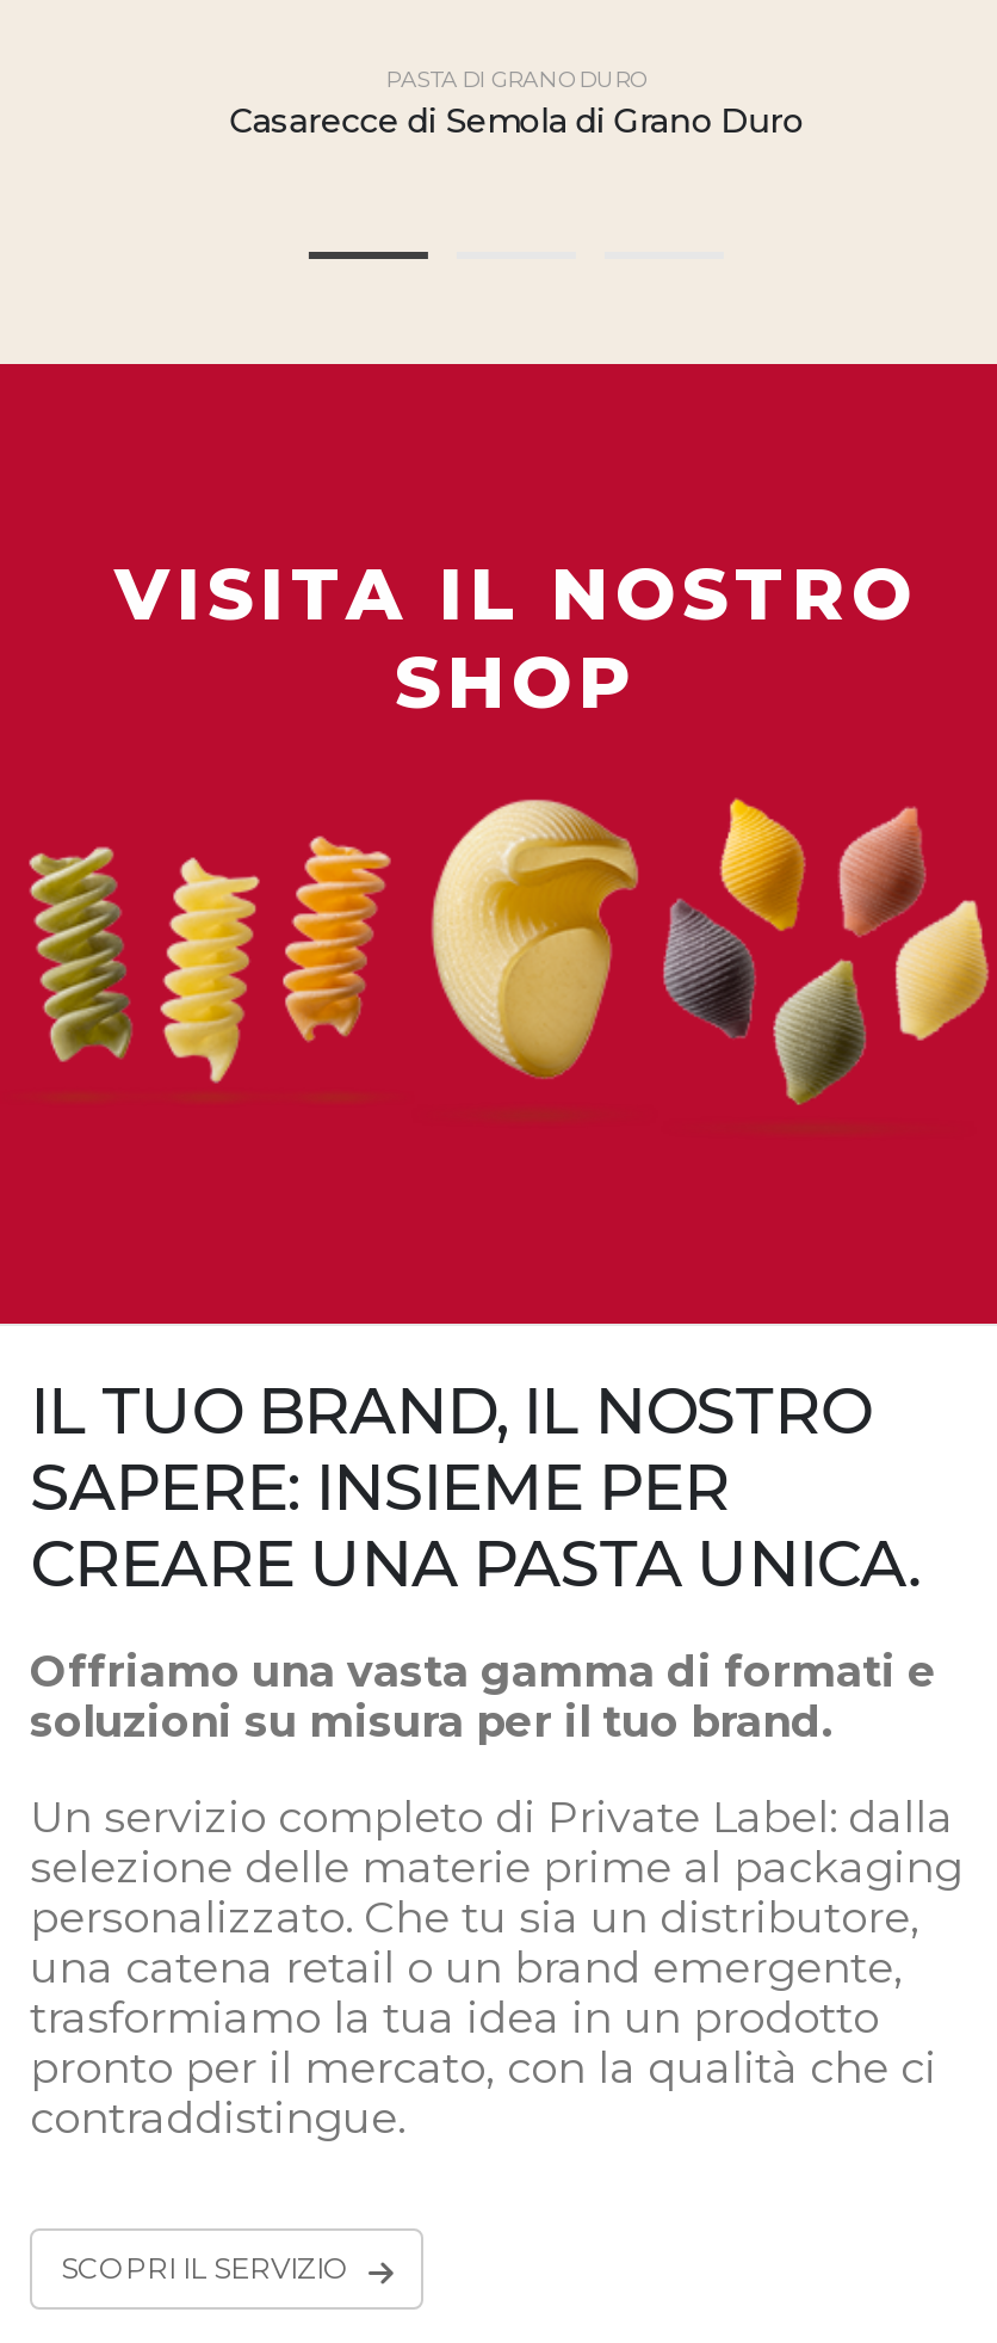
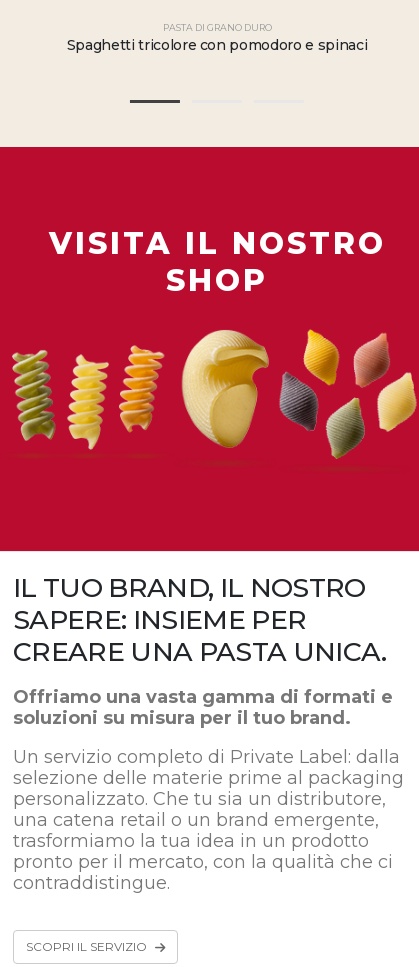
[230,100,803,138] Casarecce di Semola di Grano Duro -> [67,37,367,53] Spaghetti tricolore con pomodoro e spinaci

